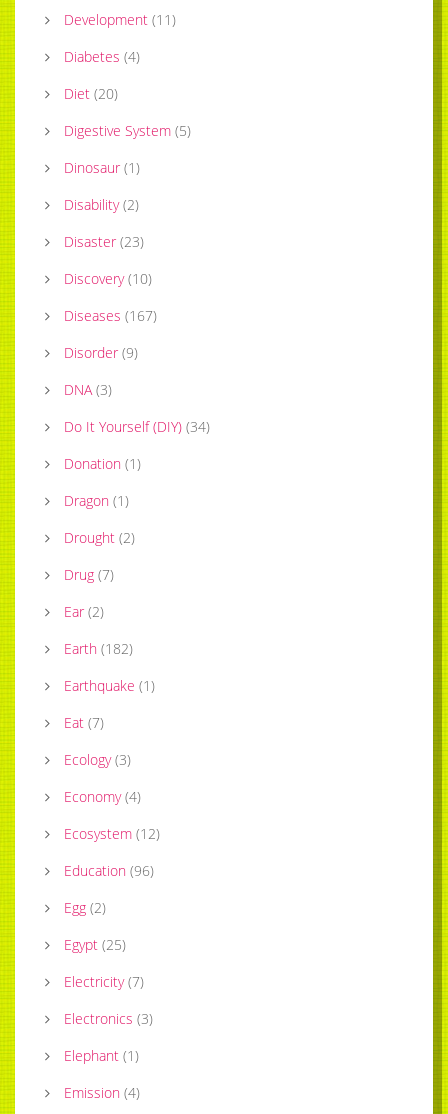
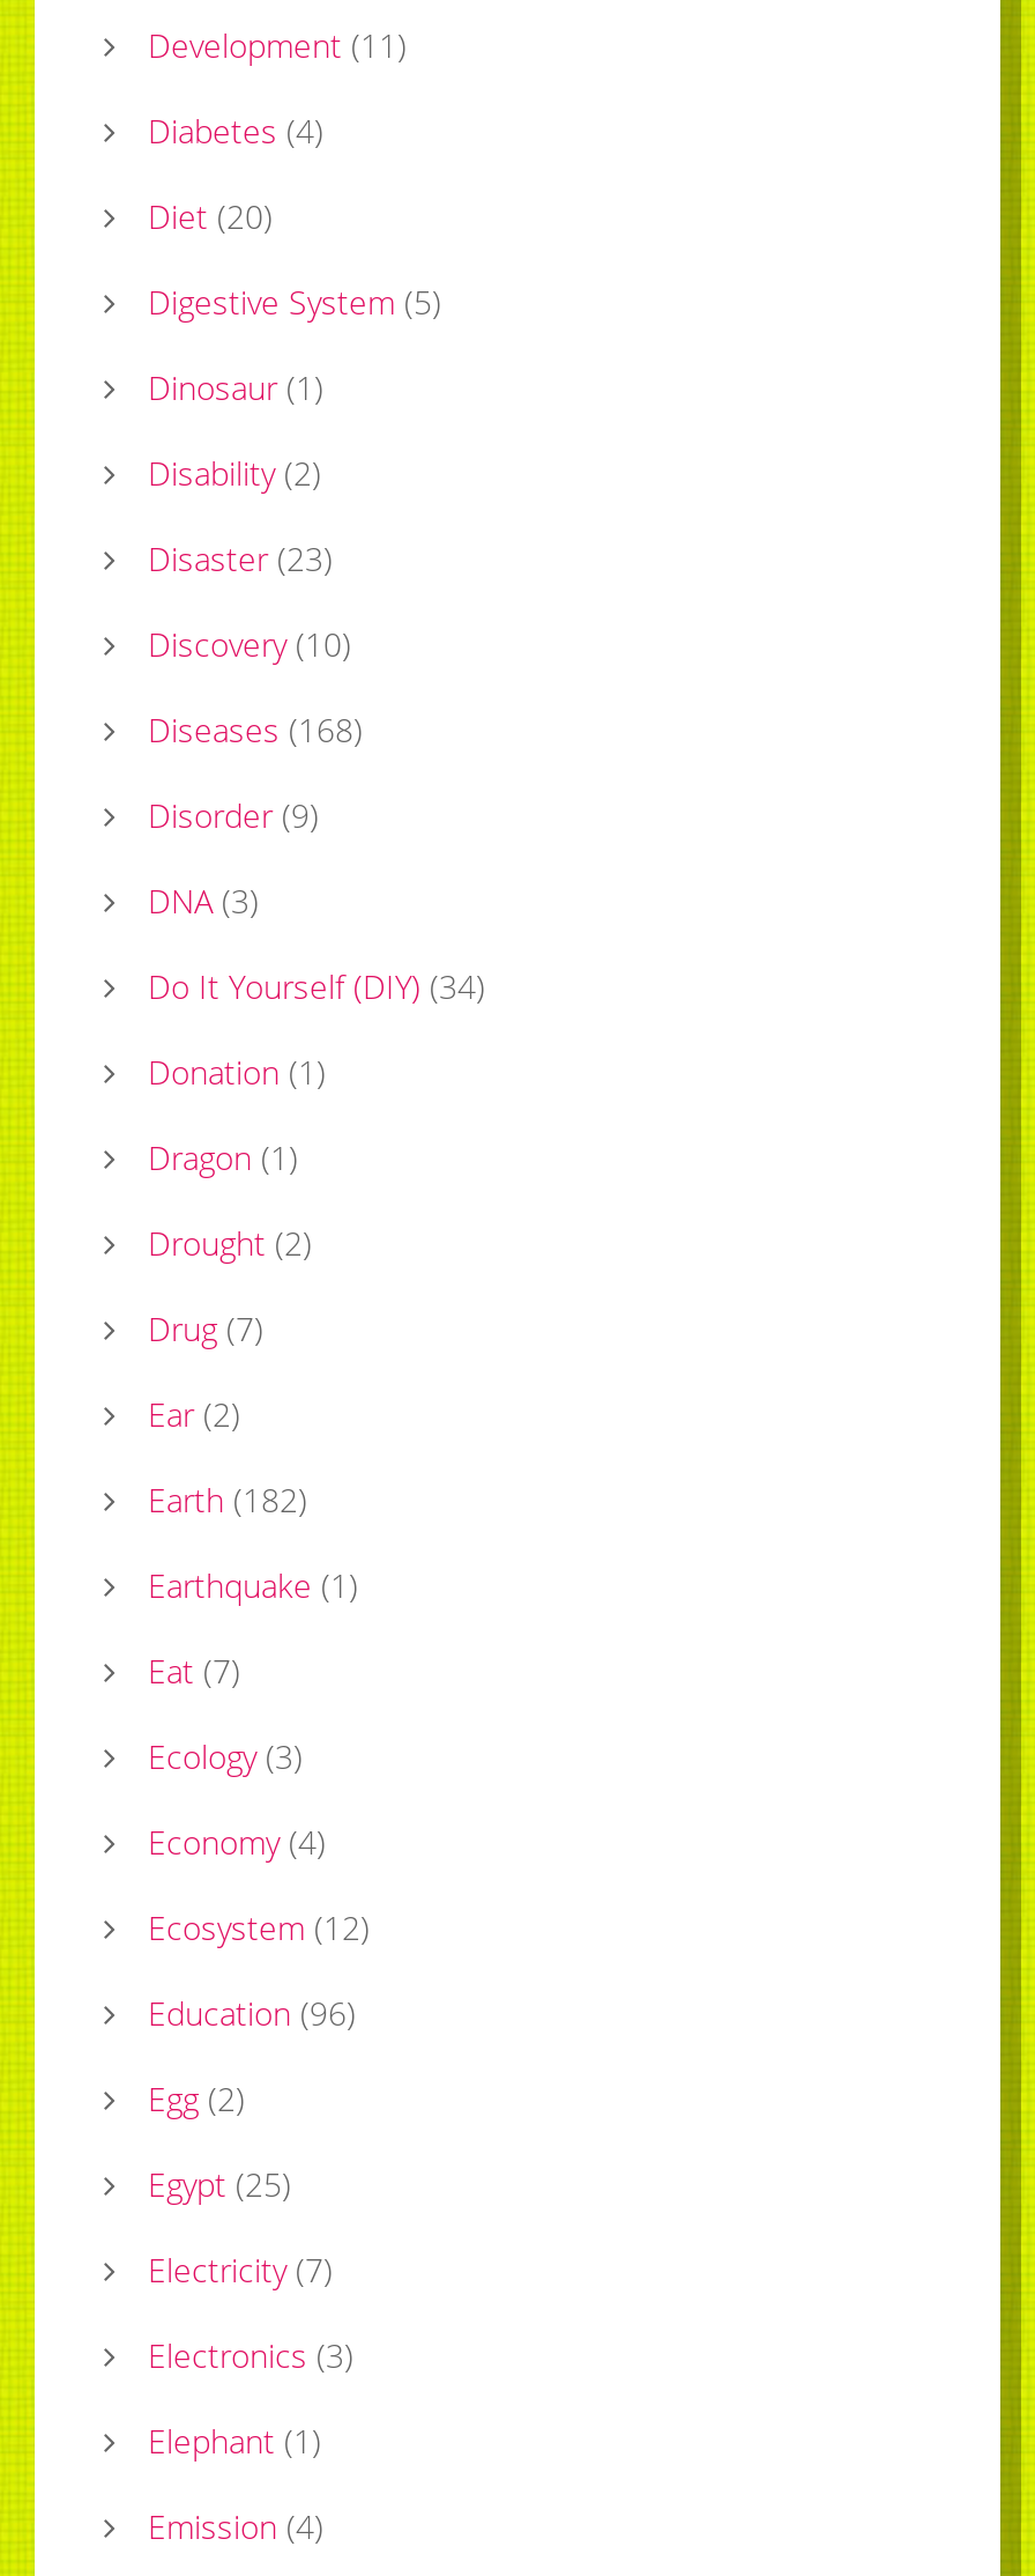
[64,306,157,325] Diseases (167) -> [148,708,363,752] Diseases (168)

